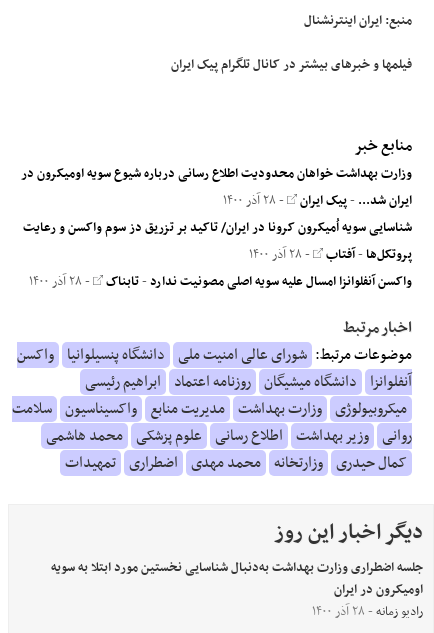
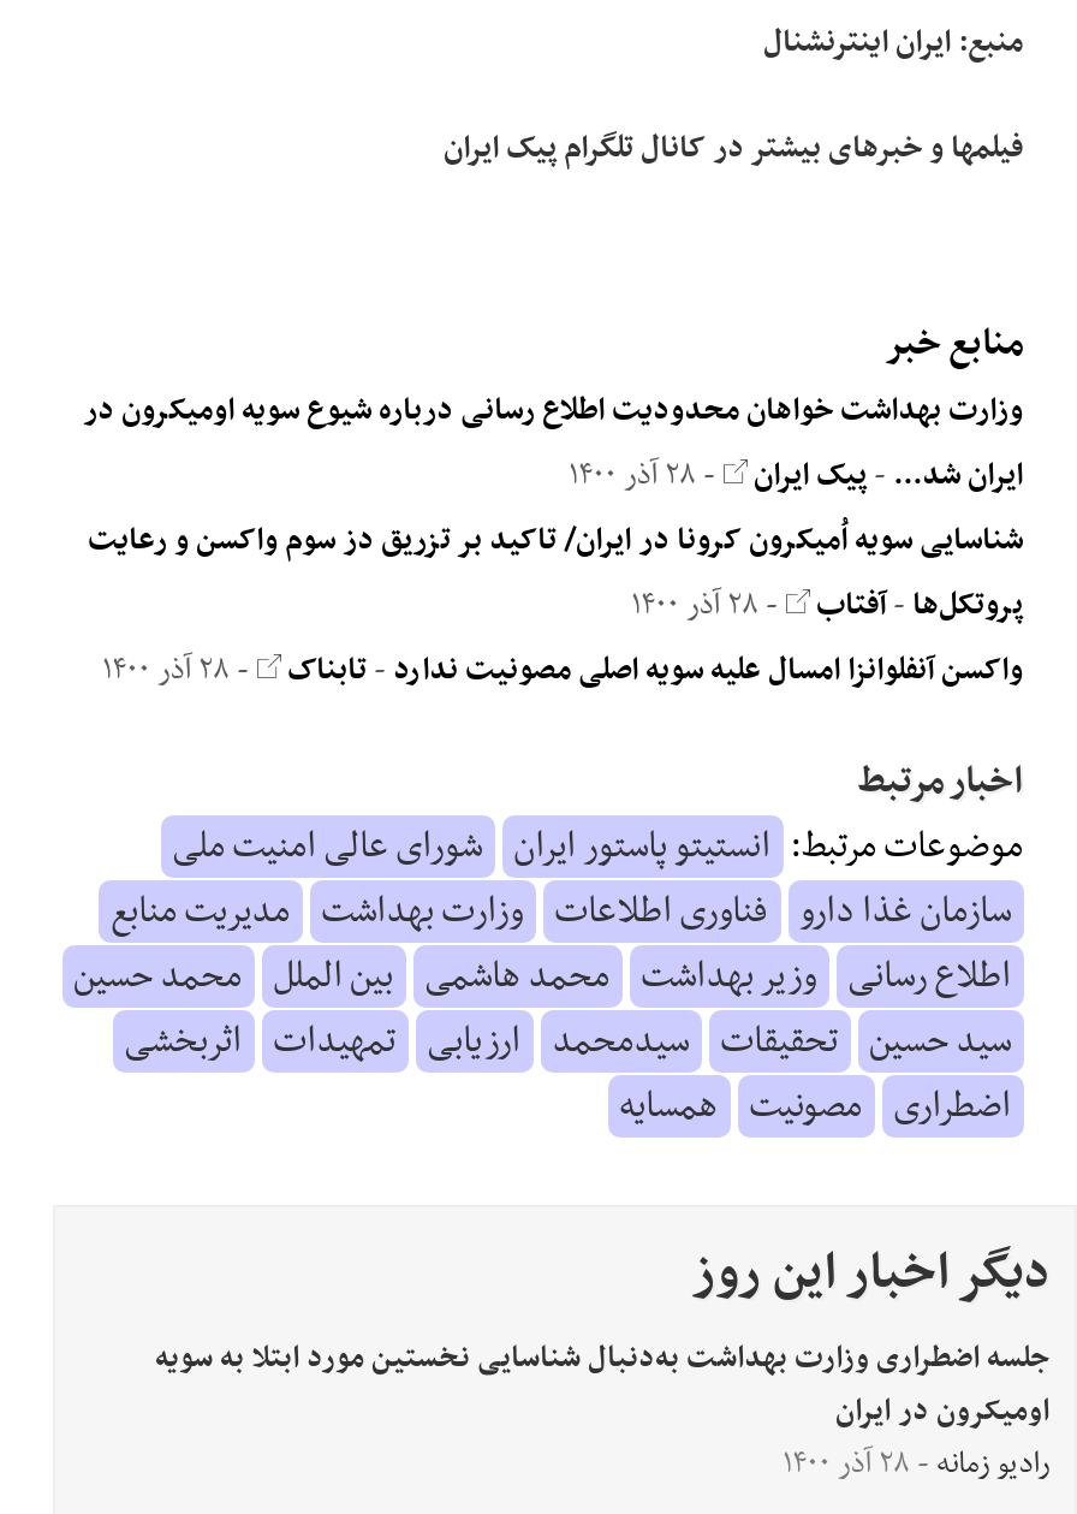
[12,342,412,476] موضوعات مرتبط: شورای عالی امنیت ملی دانشگاه پنسیلوانیا واکسن | آنفلوانزا دانشگاه میشیگان روزنامه اعتماد ابراهیم رئیسی | میکروبیولوژی وزارت بهداشت مدیریت منابع واکسیناسیون سلامت | روانی وزیر بهداشت اطلاع رسانی علوم پزشکی محمد هاشمی | کمال حیدری وزارتخانه محمد مهدی اضطراری تمهیدات -> [74,815,1023,1137] موضوعات مرتبط: انستیتو پاستور ایران شورای عالی امنیت ملی | سازمان غذا دارو فناوری اطلاعات وزارت بهداشت مدیریت منابع | اطلاع رسانی وزیر بهداشت محمد هاشمی بین الملل محمد حسین | سید حسین تحقیقات سیدمحمد ارزیابی تمهیدات اثربخشی | اضطراری مصونیت همسایه

